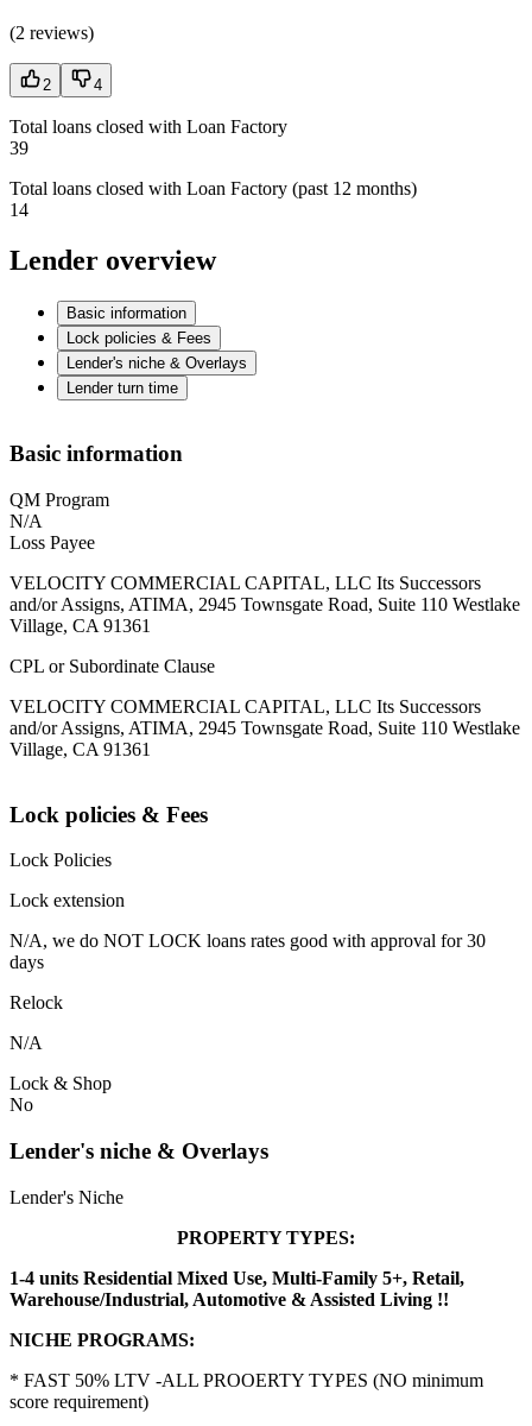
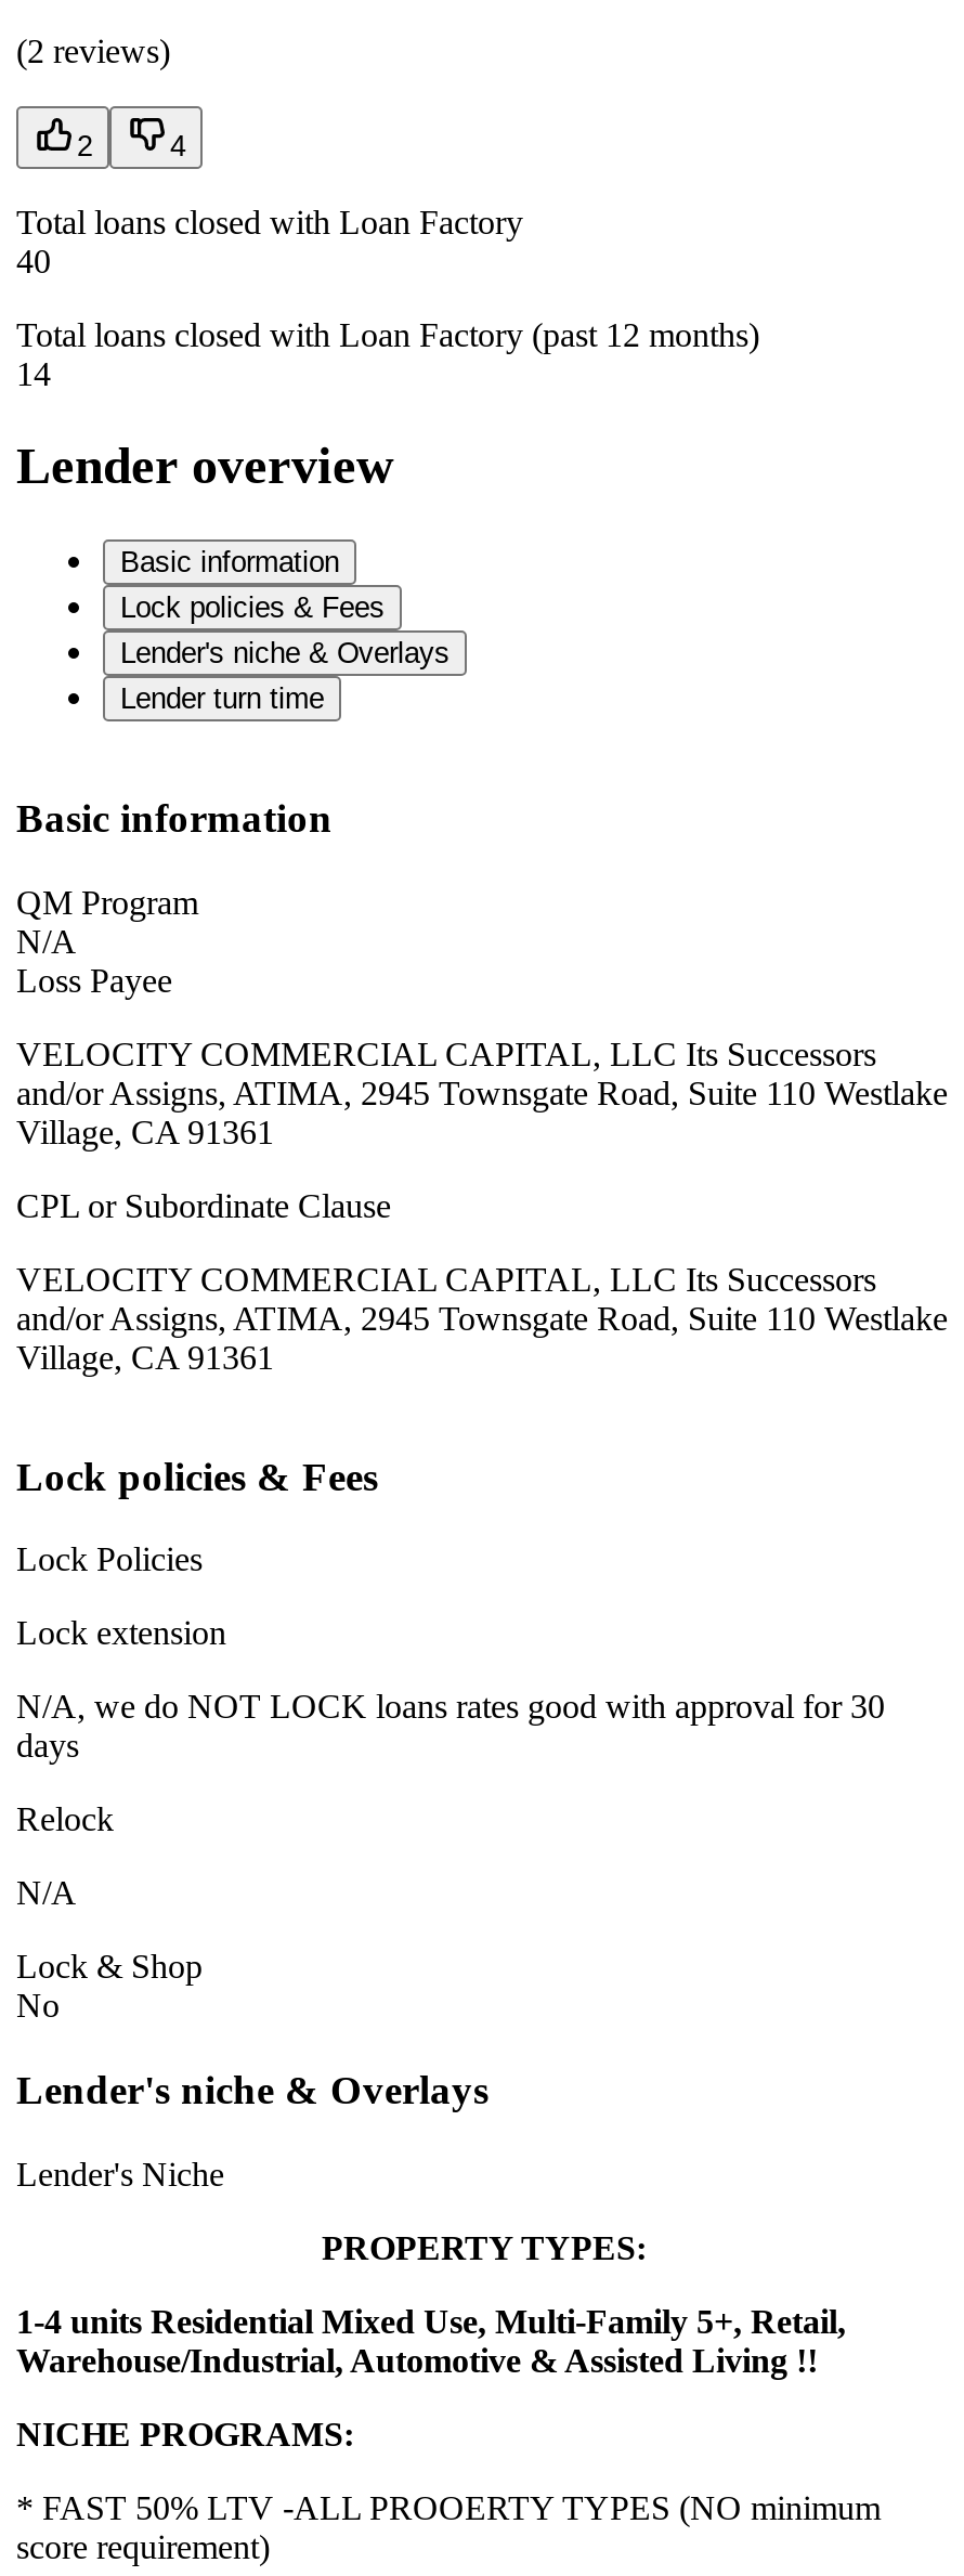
[9,137,28,158] 39 -> [16,242,51,279] 40

